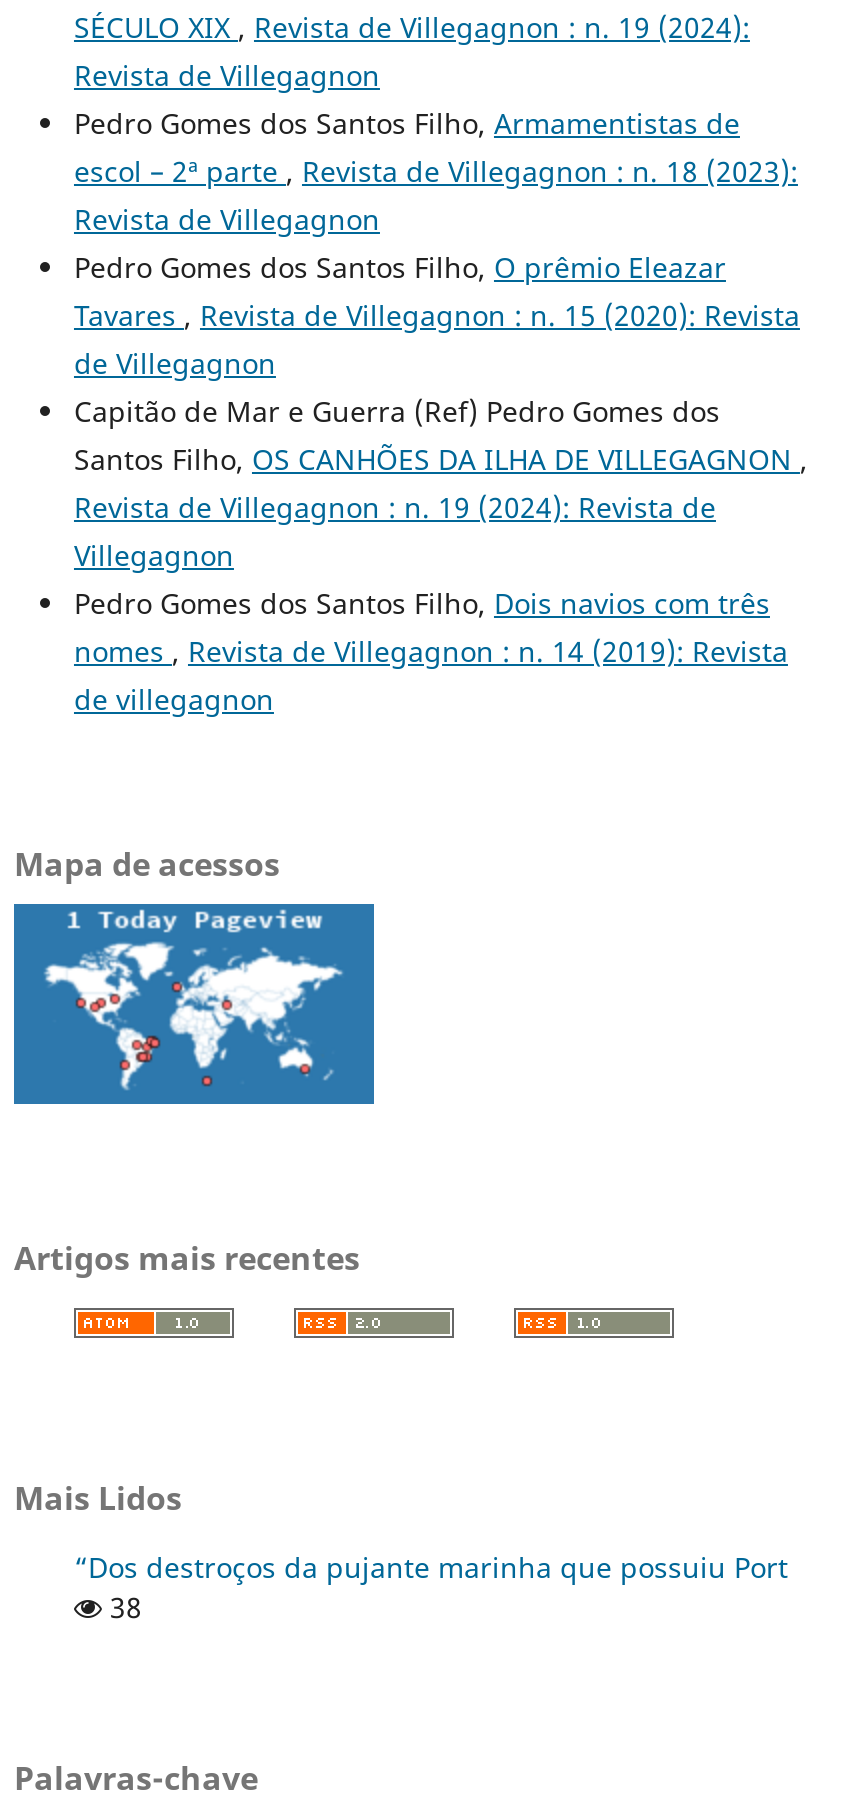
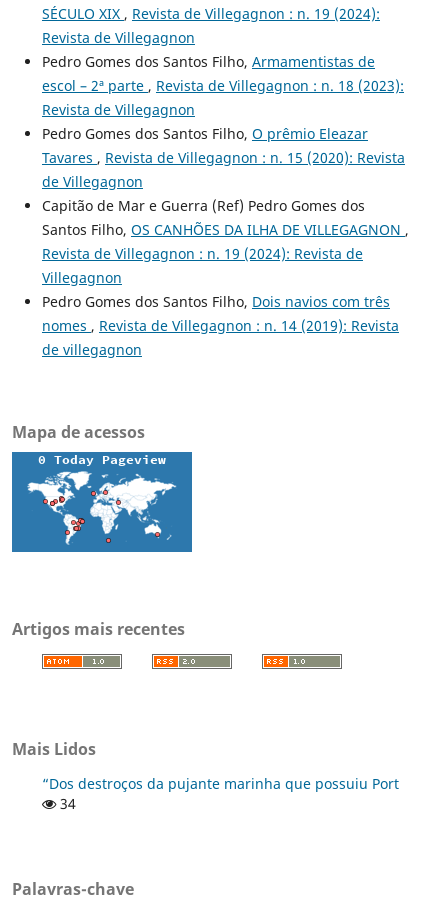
[102,1587,142,1625] 38 -> [56,794,76,813] 34

